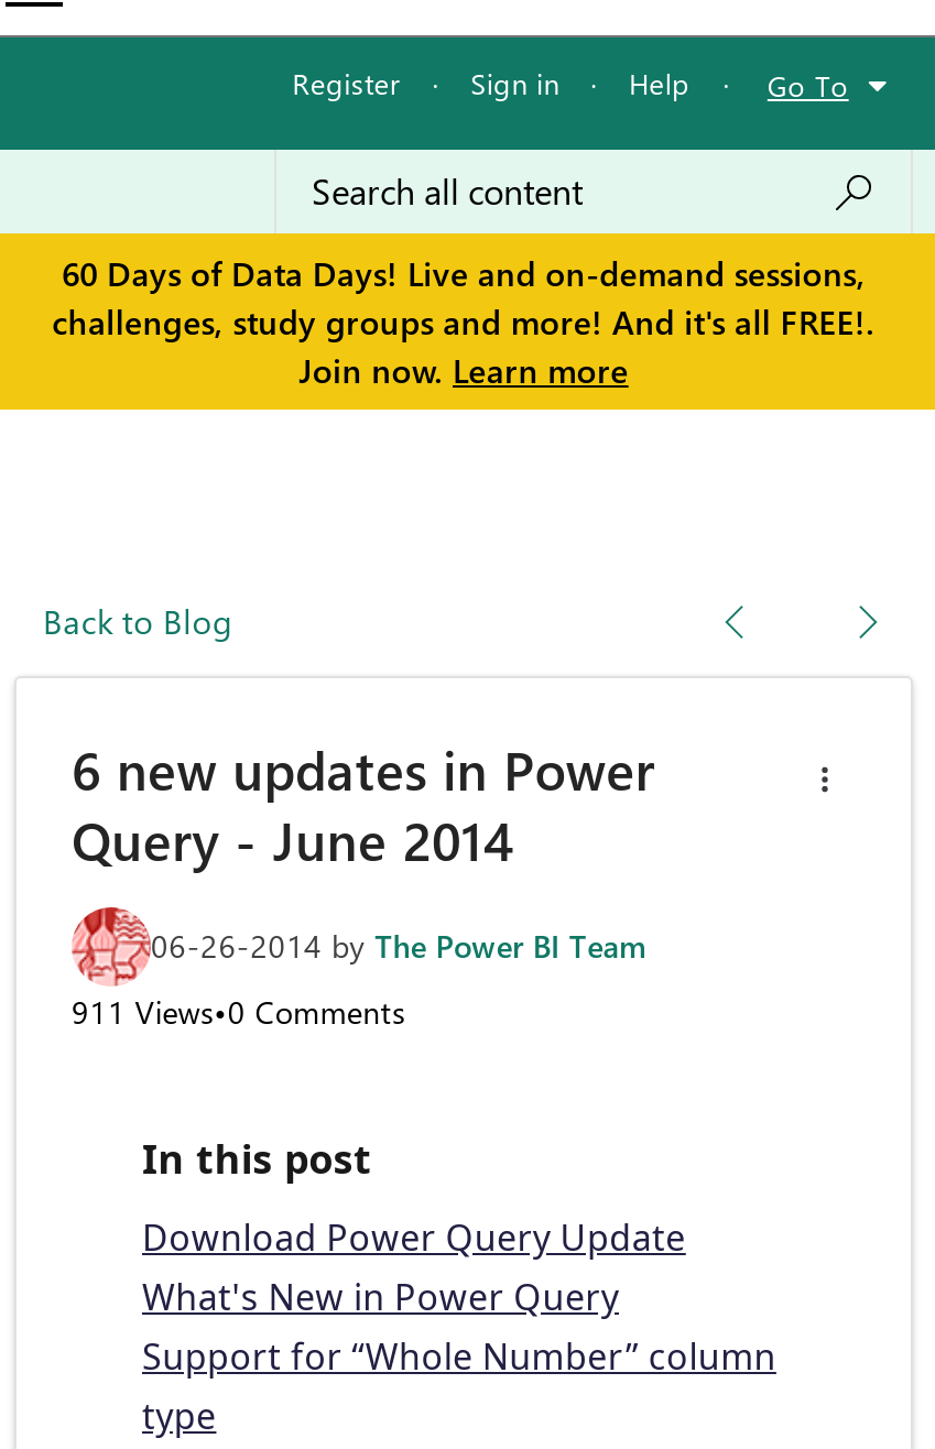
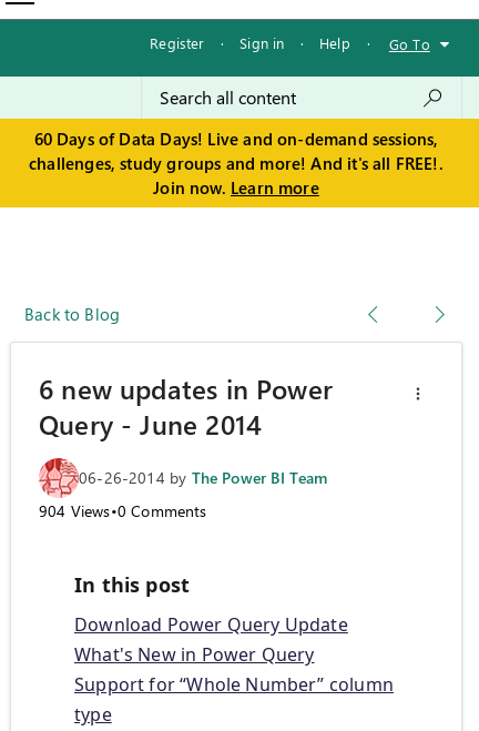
[72,992,405,1034] 911 Views•0 Comments -> [39,501,207,522] 904 Views•0 Comments

